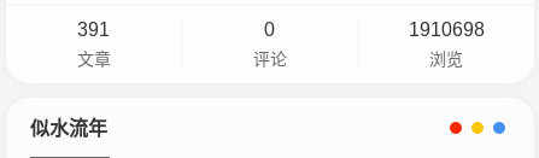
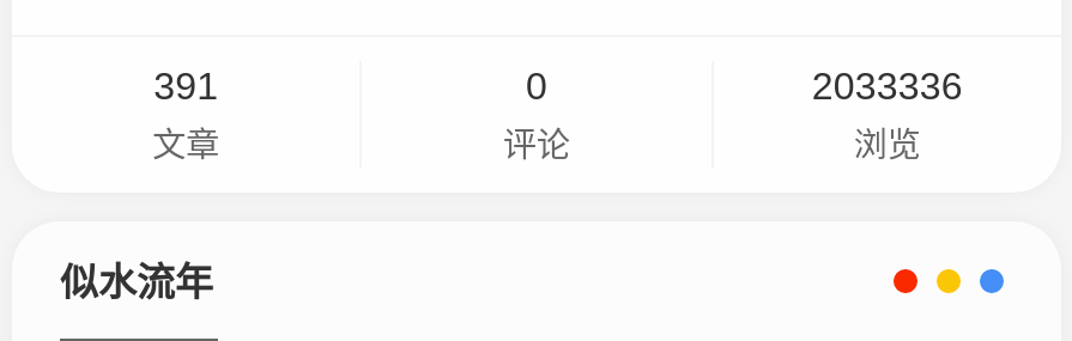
[409,19,484,40] 1910698 -> [812,66,963,106] 2033336

